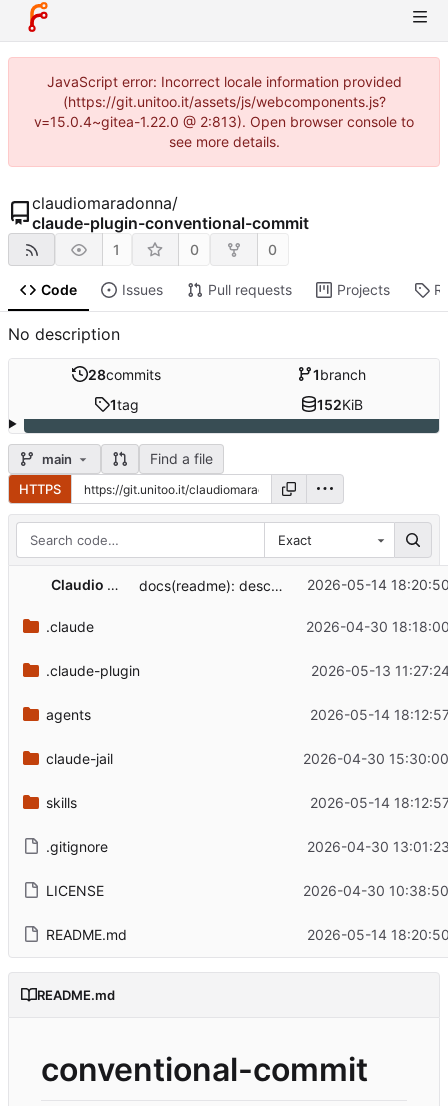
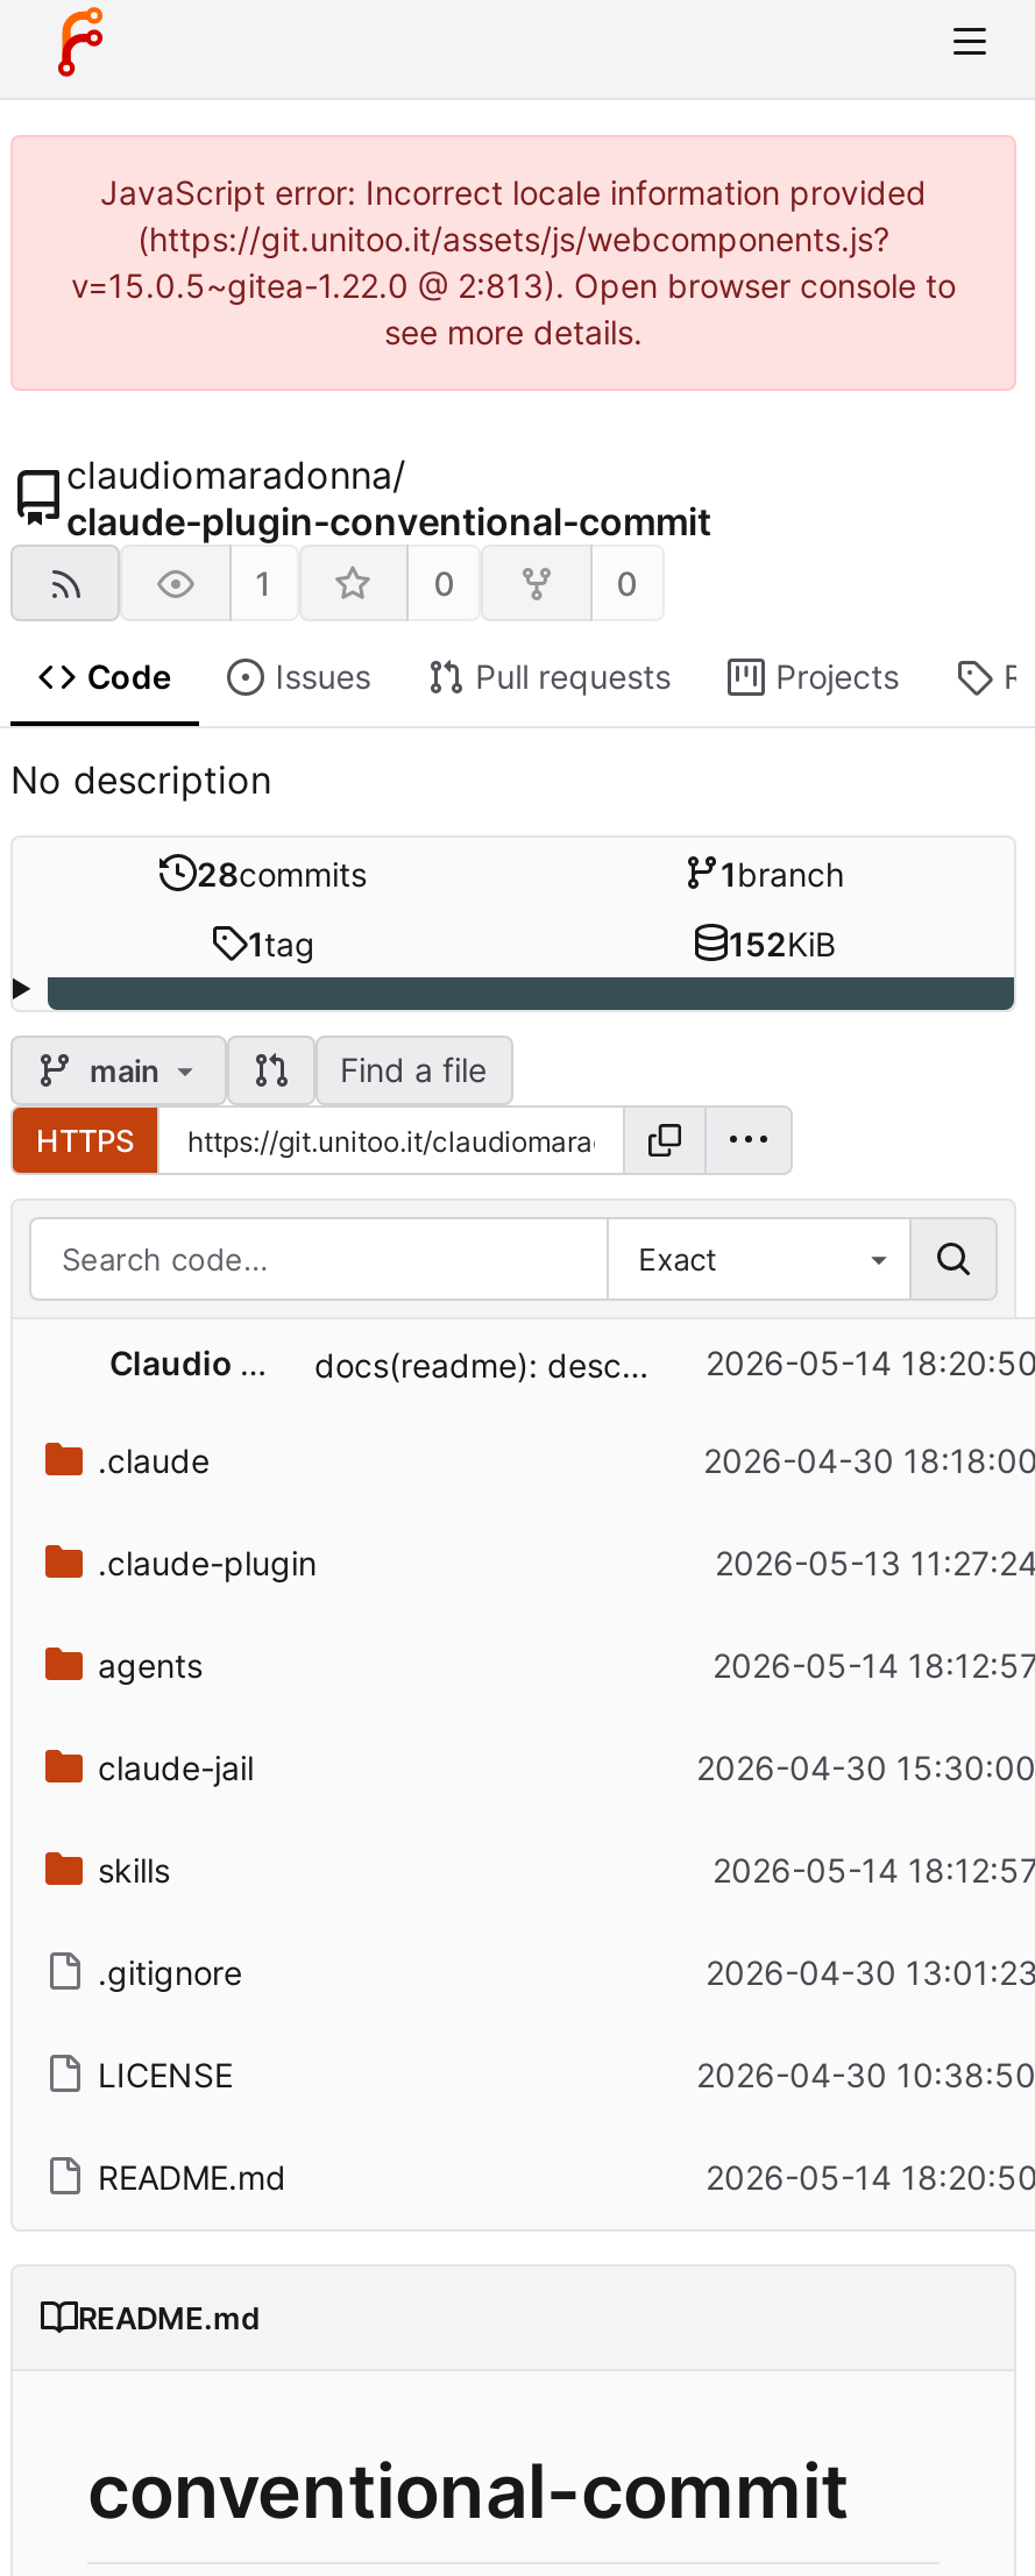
[34,113,414,130] v=15.0.4~gitea-1.22.0 @ 2:813). Open browser console to -> [71,265,956,305] v=15.0.5~gitea-1.22.0 @ 2:813). Open browser console to

